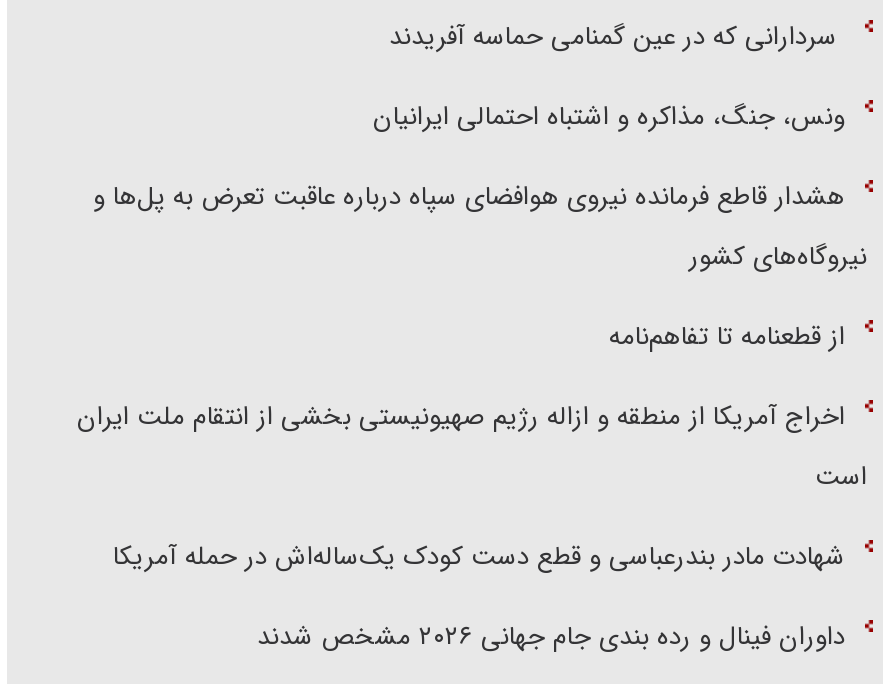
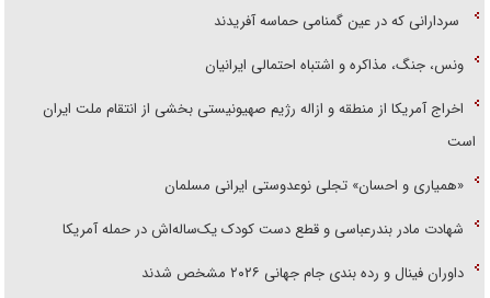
[93,176,867,358] هشدار قاطع فرمانده نیروی هوافضای سپاه درباره عاقبت تعرض به پل‌ها و | نیروگاه‌های کشور | از قطعنامه تا تفاهم‌نامه -> none
moved [77,396,867,498] -> [43,98,476,153]: اخراج آمریکا از منطقه و ازاله رژیم صهیونیستی بخشی از انتقام ملت ایران | است
none -> [164,174,464,197] «همیاری و احسان» تجلی نوعدوستی ایرانی مسلمان

